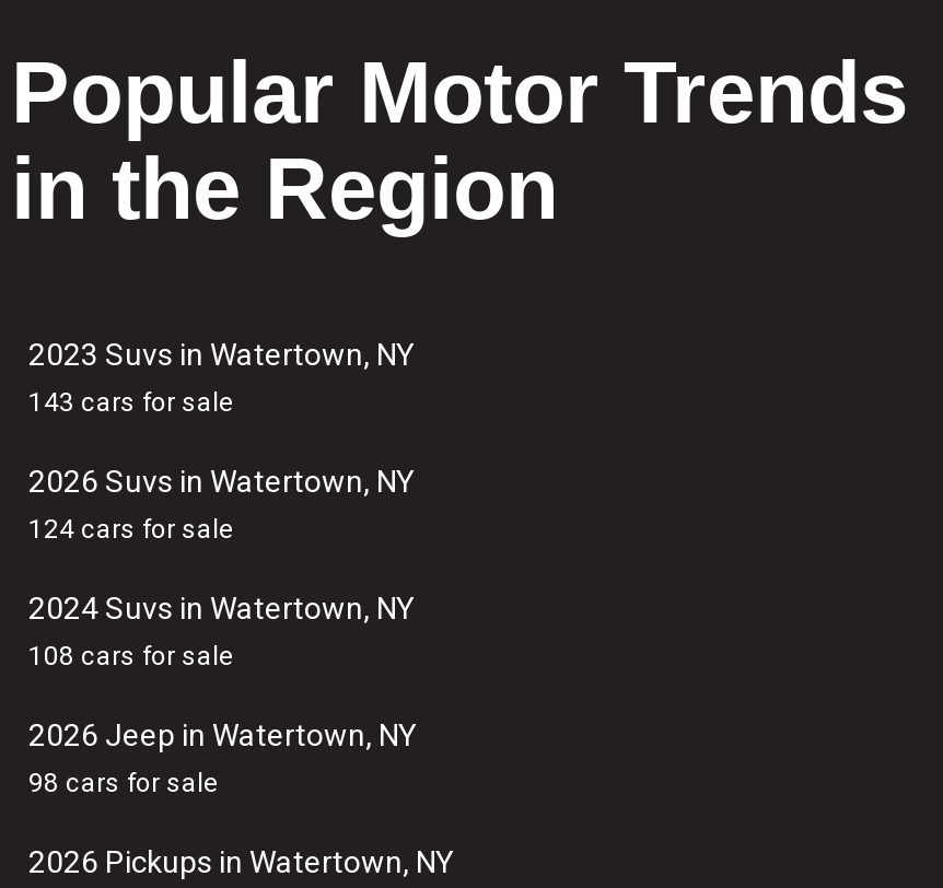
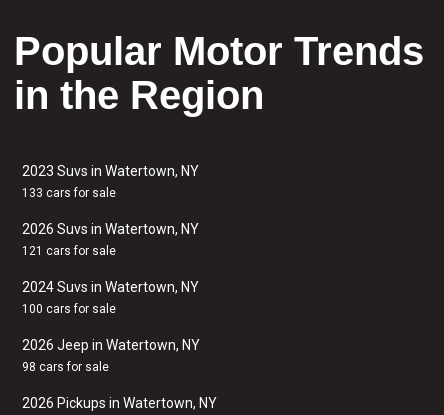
[28,387,234,418] 143 cars for sale -> [22,186,116,200] 133 cars for sale
[28,514,234,545] 124 cars for sale -> [22,244,116,258] 121 cars for sale
[28,641,234,671] 108 cars for sale -> [22,302,116,316] 100 cars for sale

